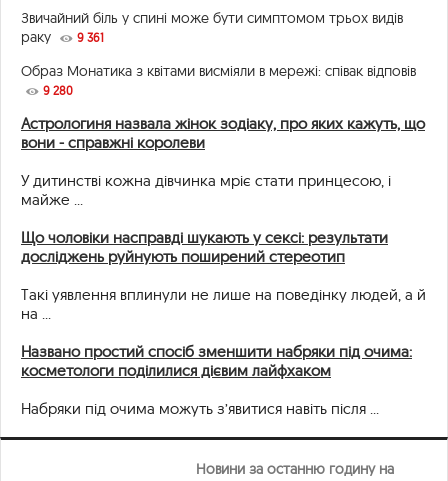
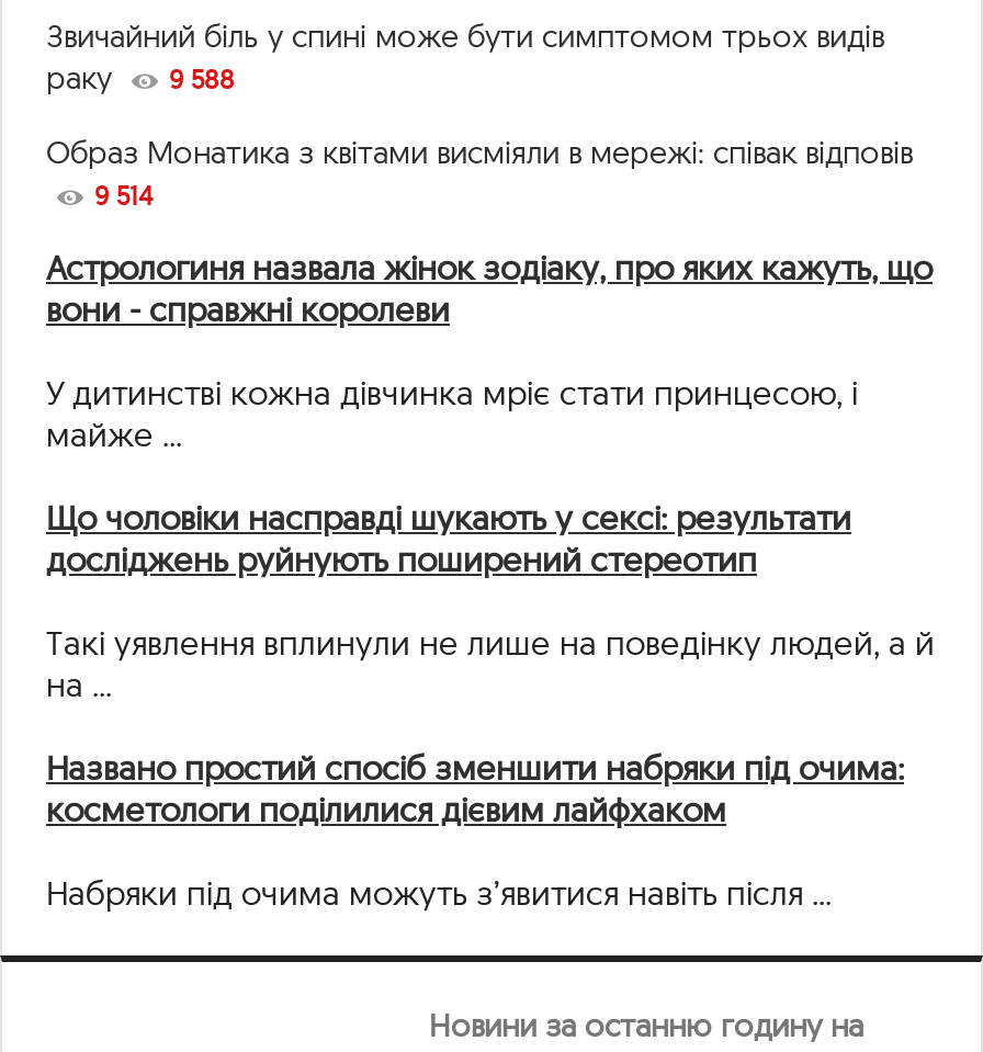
[21,28,104,46] раку 9 361 -> [46,58,235,97] раку 9 588
[43,83,73,98] 9 280 -> [94,179,154,211] 9 514

